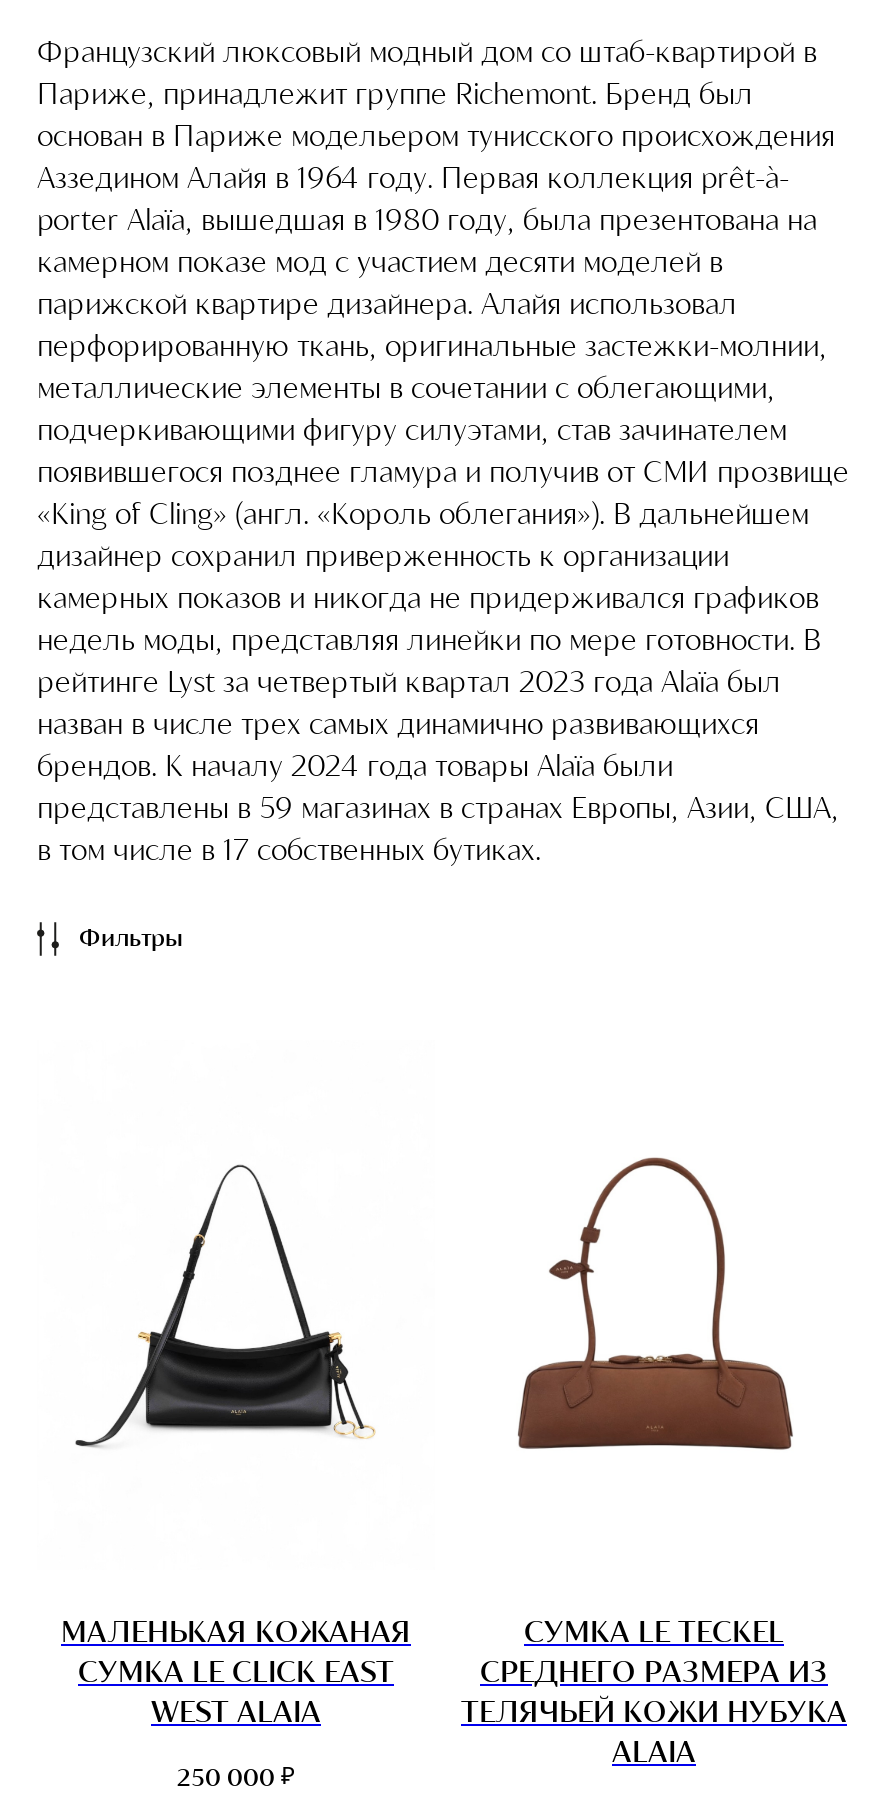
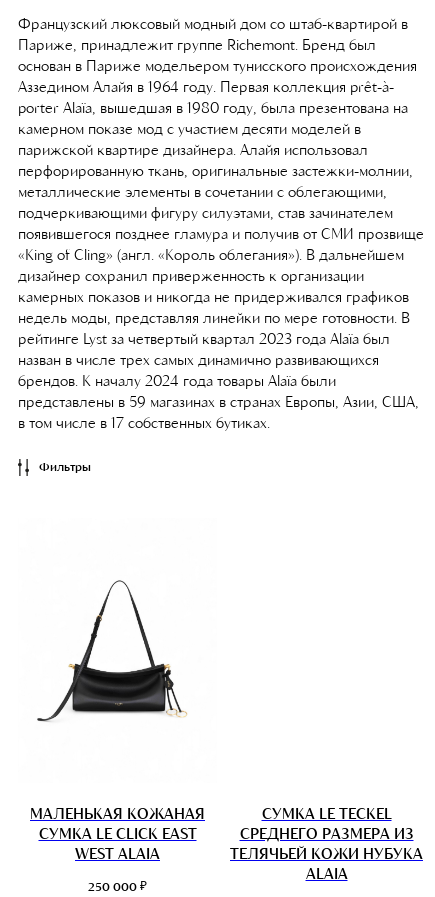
[515,1156,795,1452] [image] -> none

